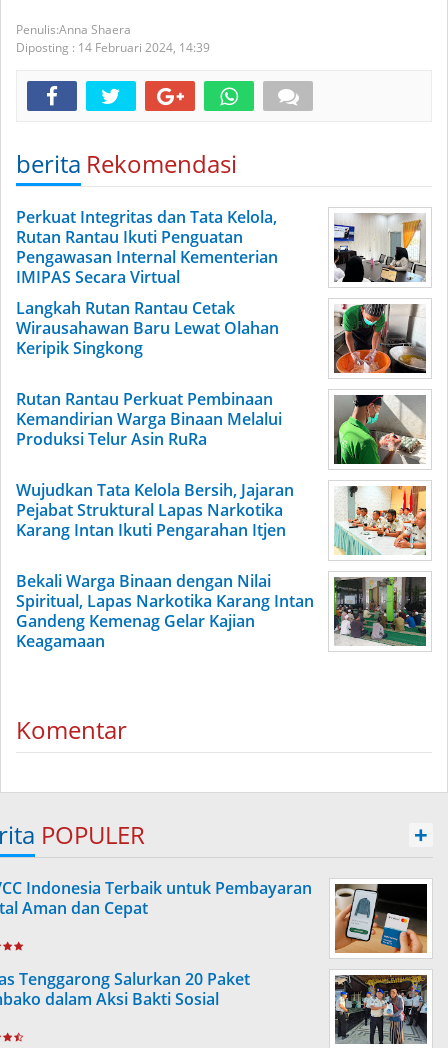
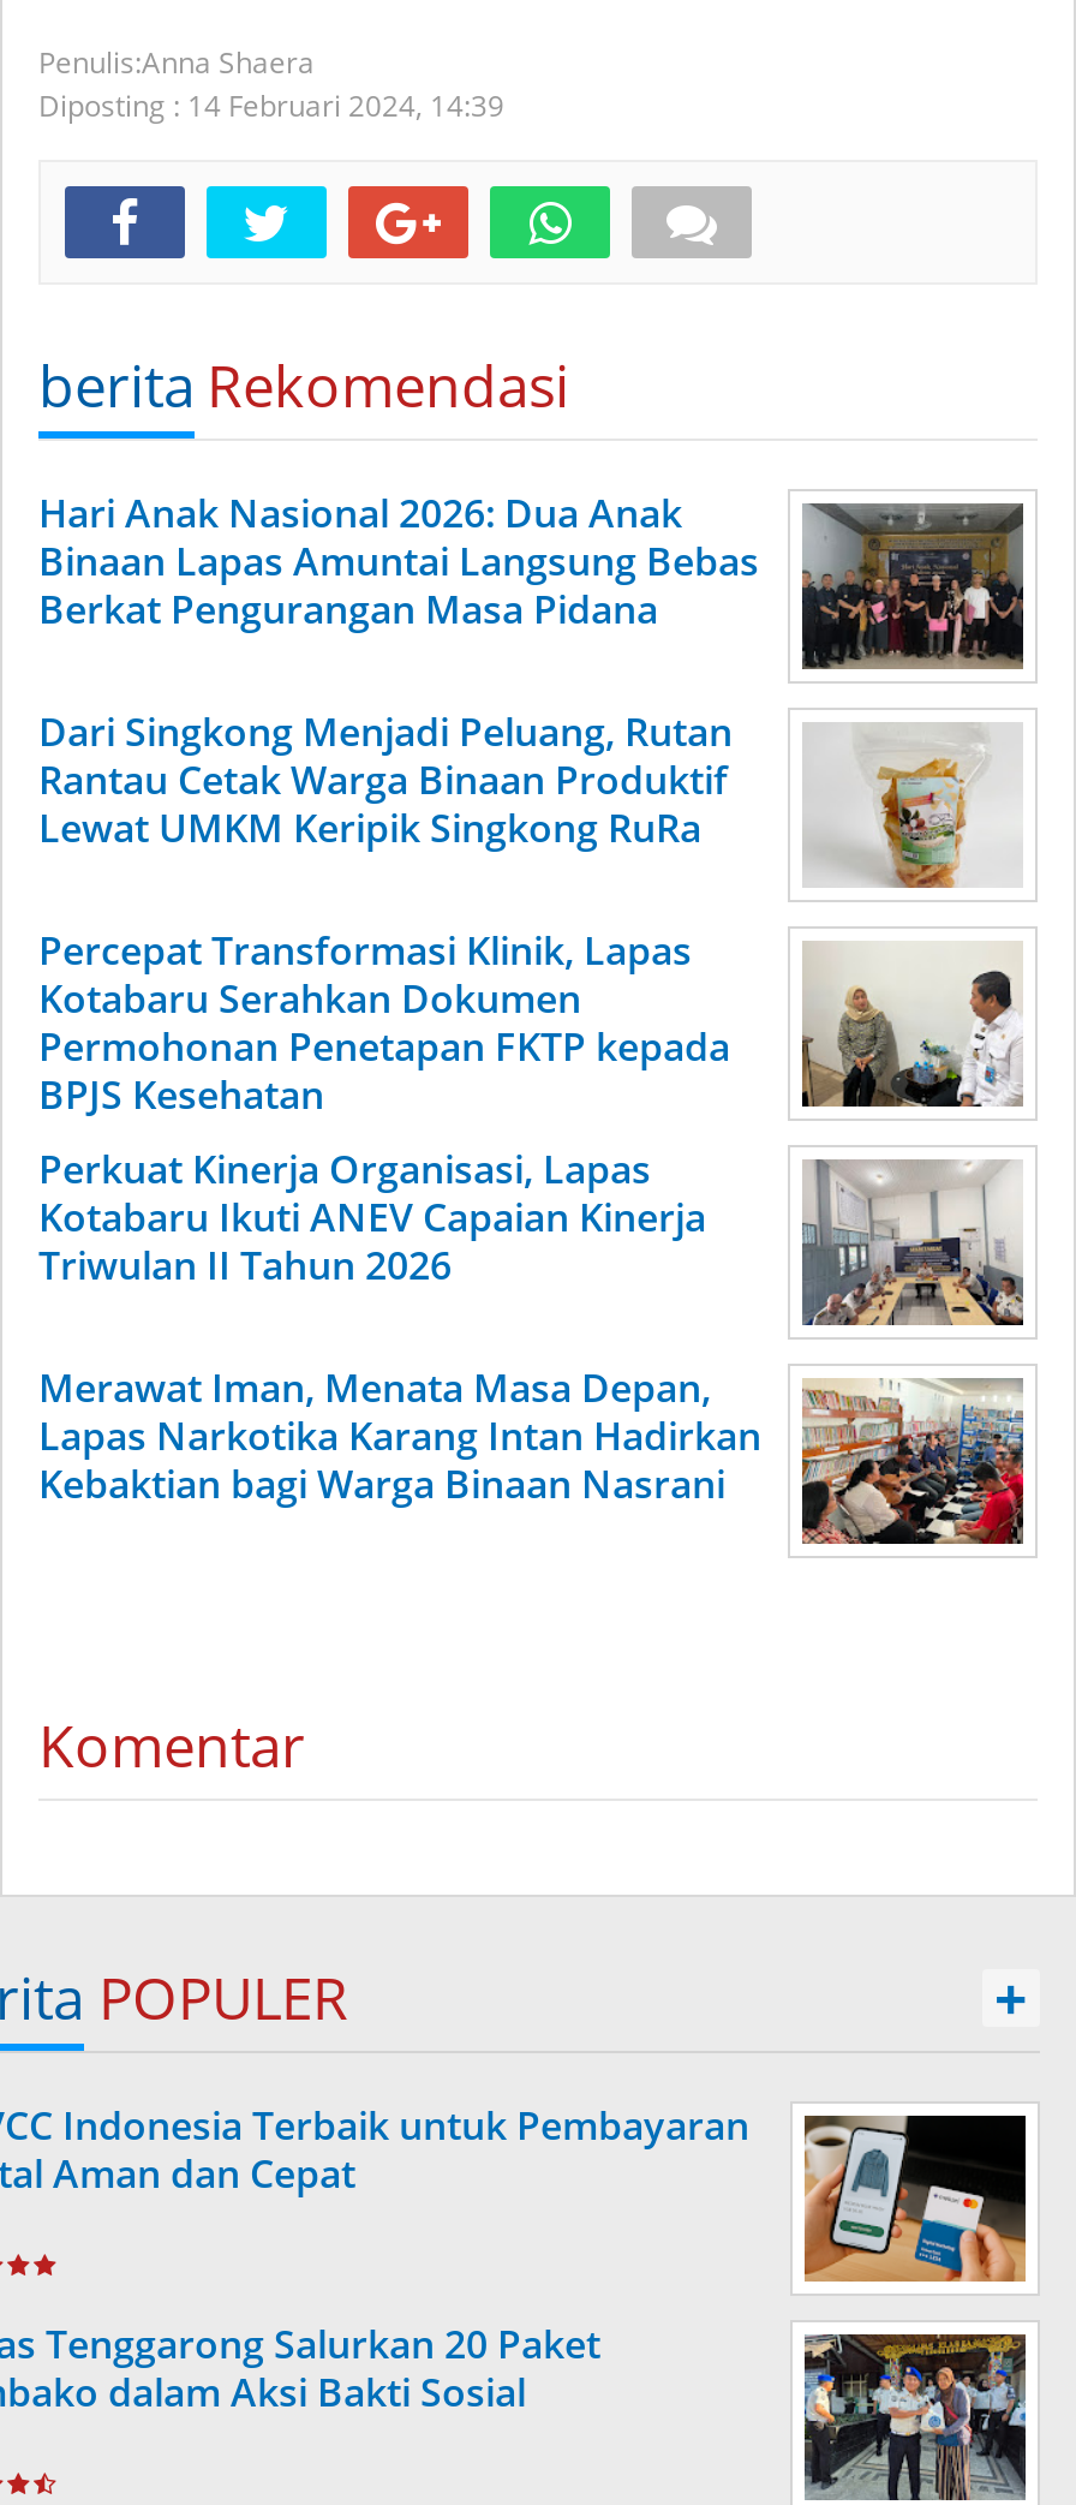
[16,206,279,359] Perkuat Integritas dan Tata Kelola, | Rutan Rantau Ikuti Penguatan | Pengawasan Internal Kementerian | IMIPAS Secara Virtual | Langkah Rutan Rantau Cetak | Wirausahawan Baru Lewat Olahan | Keripik Singkong -> [38,487,759,636] Hari Anak Nasional 2026: Dua Anak | Binaan Lapas Amuntai Langsung Bebas | Berkat Pengurangan Masa Pidana
[333,213,425,283] [image] -> [800,501,1026,672] [image]
[333,303,427,374] [image] -> [802,724,1023,890] [image]
[16,388,282,450] Rutan Rantau Perkuat Pembinaan | Kemandirian Warga Binaan Melalui | Produksi Telur Asin RuRa -> [38,705,733,854] Dari Singkong Menjadi Peluang, Rutan | Rantau Cetak Warga Binaan Produktif | Lewat UMKM Keripik Singkong RuRa
[334,394,426,465] [image] -> [802,941,1023,1109] [image]
[16,479,294,541] Wujudkan Tata Kelola Bersih, Jajaran | Pejabat Struktural Lapas Narkotika | Karang Intan Ikuti Pengarahan Itjen -> [38,924,730,1292] Percepat Transformasi Klinik, Lapas | Kotabaru Serahkan Dokumen | Permohonan Penetapan FKTP kepada | BPJS Kesehatan | Perkuat Kinerja Organisasi, Lapas | Kotabaru Ikuti ANEV Capaian Kinerja | Triwulan II Tahun 2026
[16,485,427,652] [image] | Bekali Warga Binaan dengan Nilai | Spiritual, Lapas Narkotika Karang Intan | Gandeng Kemenag Gelar Kajian | Keagamaan -> [38,1159,1026,1510] [image] | Merawat Iman, Menata Masa Depan, | Lapas Narkotika Karang Intan Hadirkan | Kebaktian bagi Warga Binaan Nasrani
[333,577,427,647] [image] -> [800,1380,1026,1546] [image]

